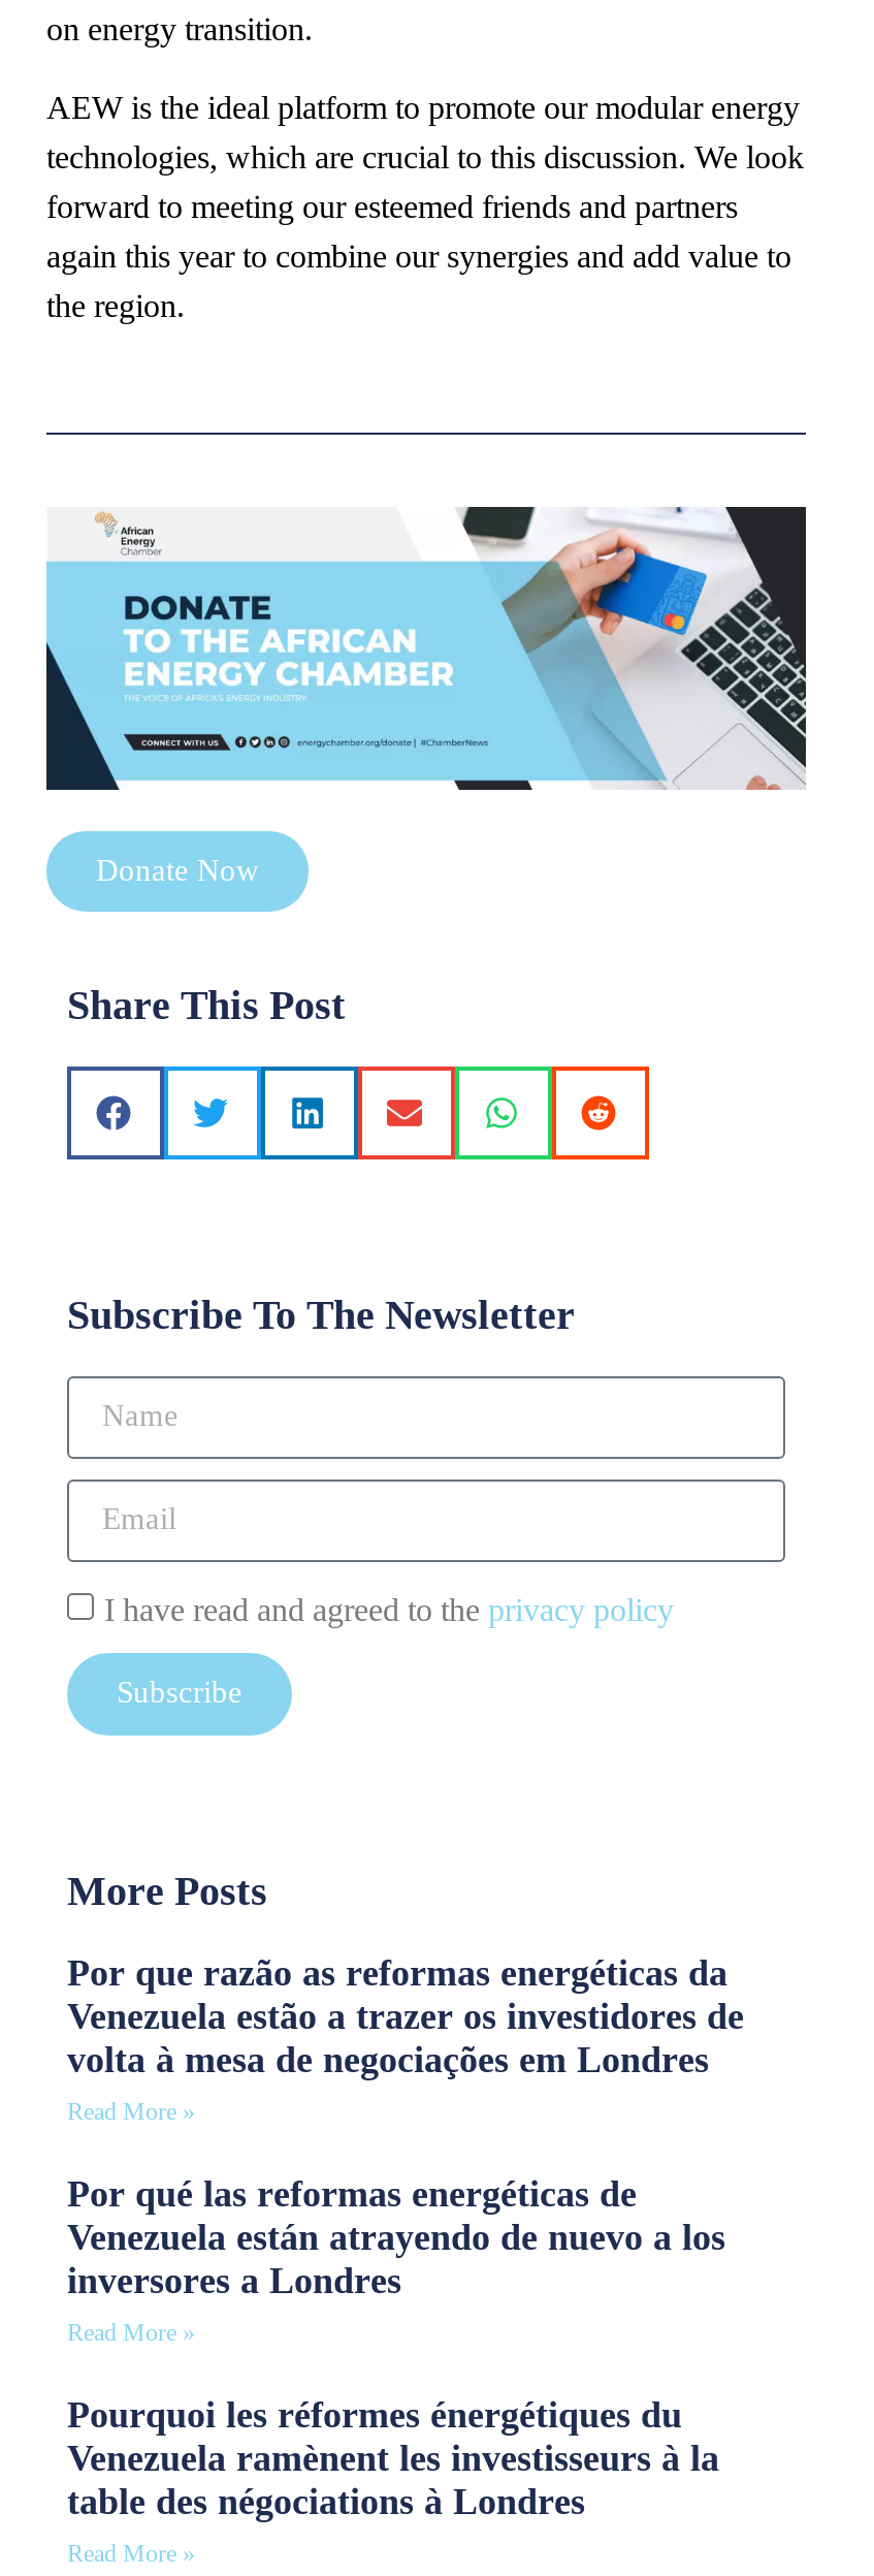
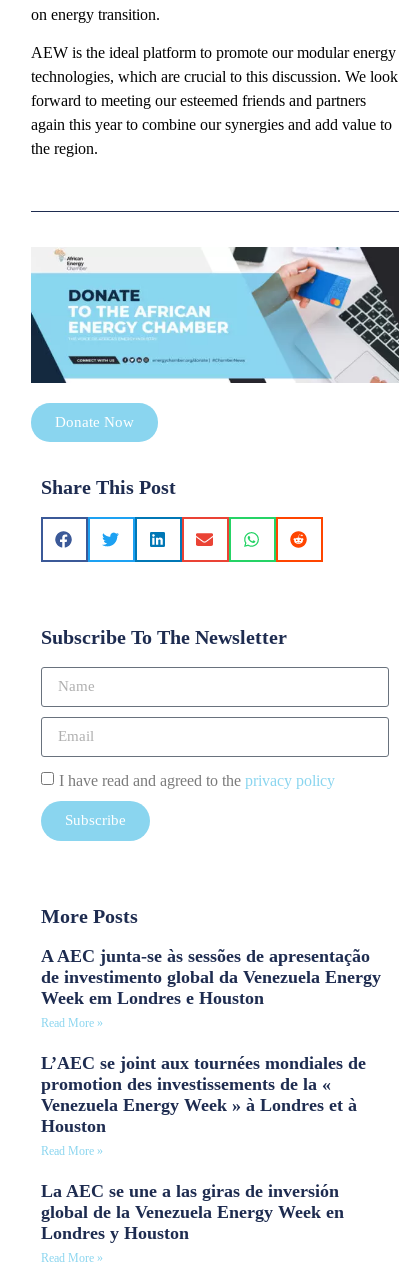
[67,1952,744,2080] Por que razão as reformas energéticas da | Venezuela estão a trazer os investidores de | volta à mesa de negociações em Londres -> [41,946,381,1008] A AEC junta-se às sessões de apresentação | de investimento global da Venezuela Energy | Week em Londres e Houston
[67,2173,725,2301] Por qué las reformas energéticas de | Venezuela están atrayendo de nuevo a los | inversores a Londres -> [41,1053,366,1136] L’AEC se joint aux tournées mondiales de | promotion des investissements de la « | Venezuela Energy Week » à Londres et à | Houston
[67,2394,719,2522] Pourquoi les réformes énergétiques du | Venezuela ramènent les investisseurs à la | table des négociations à Londres -> [41,1181,344,1243] La AEC se une a las giras de inversión | global de la Venezuela Energy Week en | Londres y Houston

